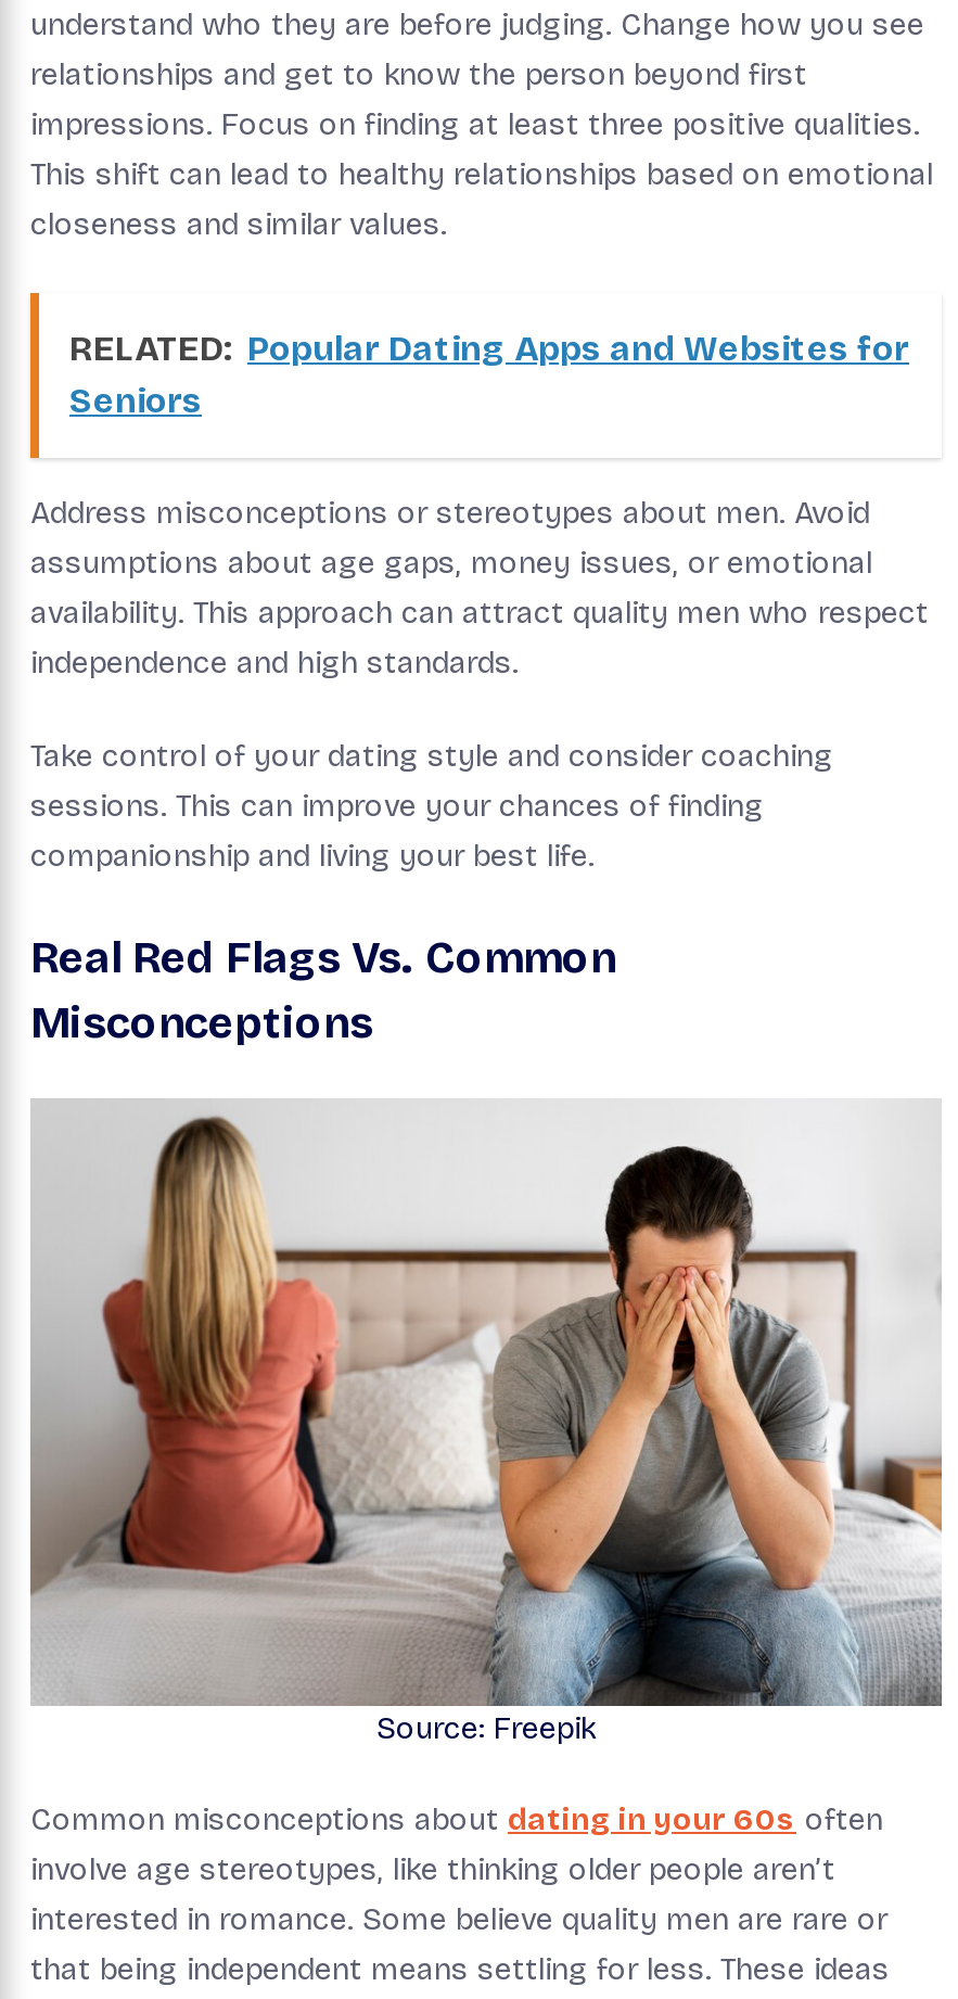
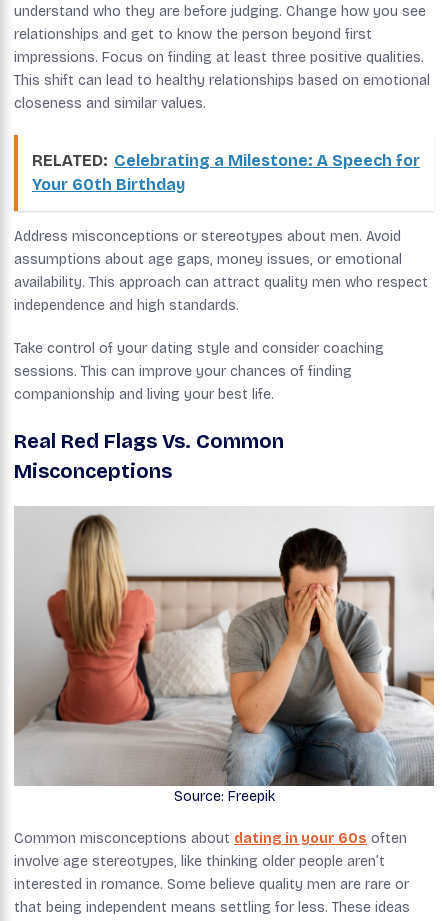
[69,329,909,422] RELATED: Popular Dating Apps and Websites for | Seniors -> [32,151,420,194] RELATED: Celebrating a Milestone: A Speech for | Your 60th Birthday

